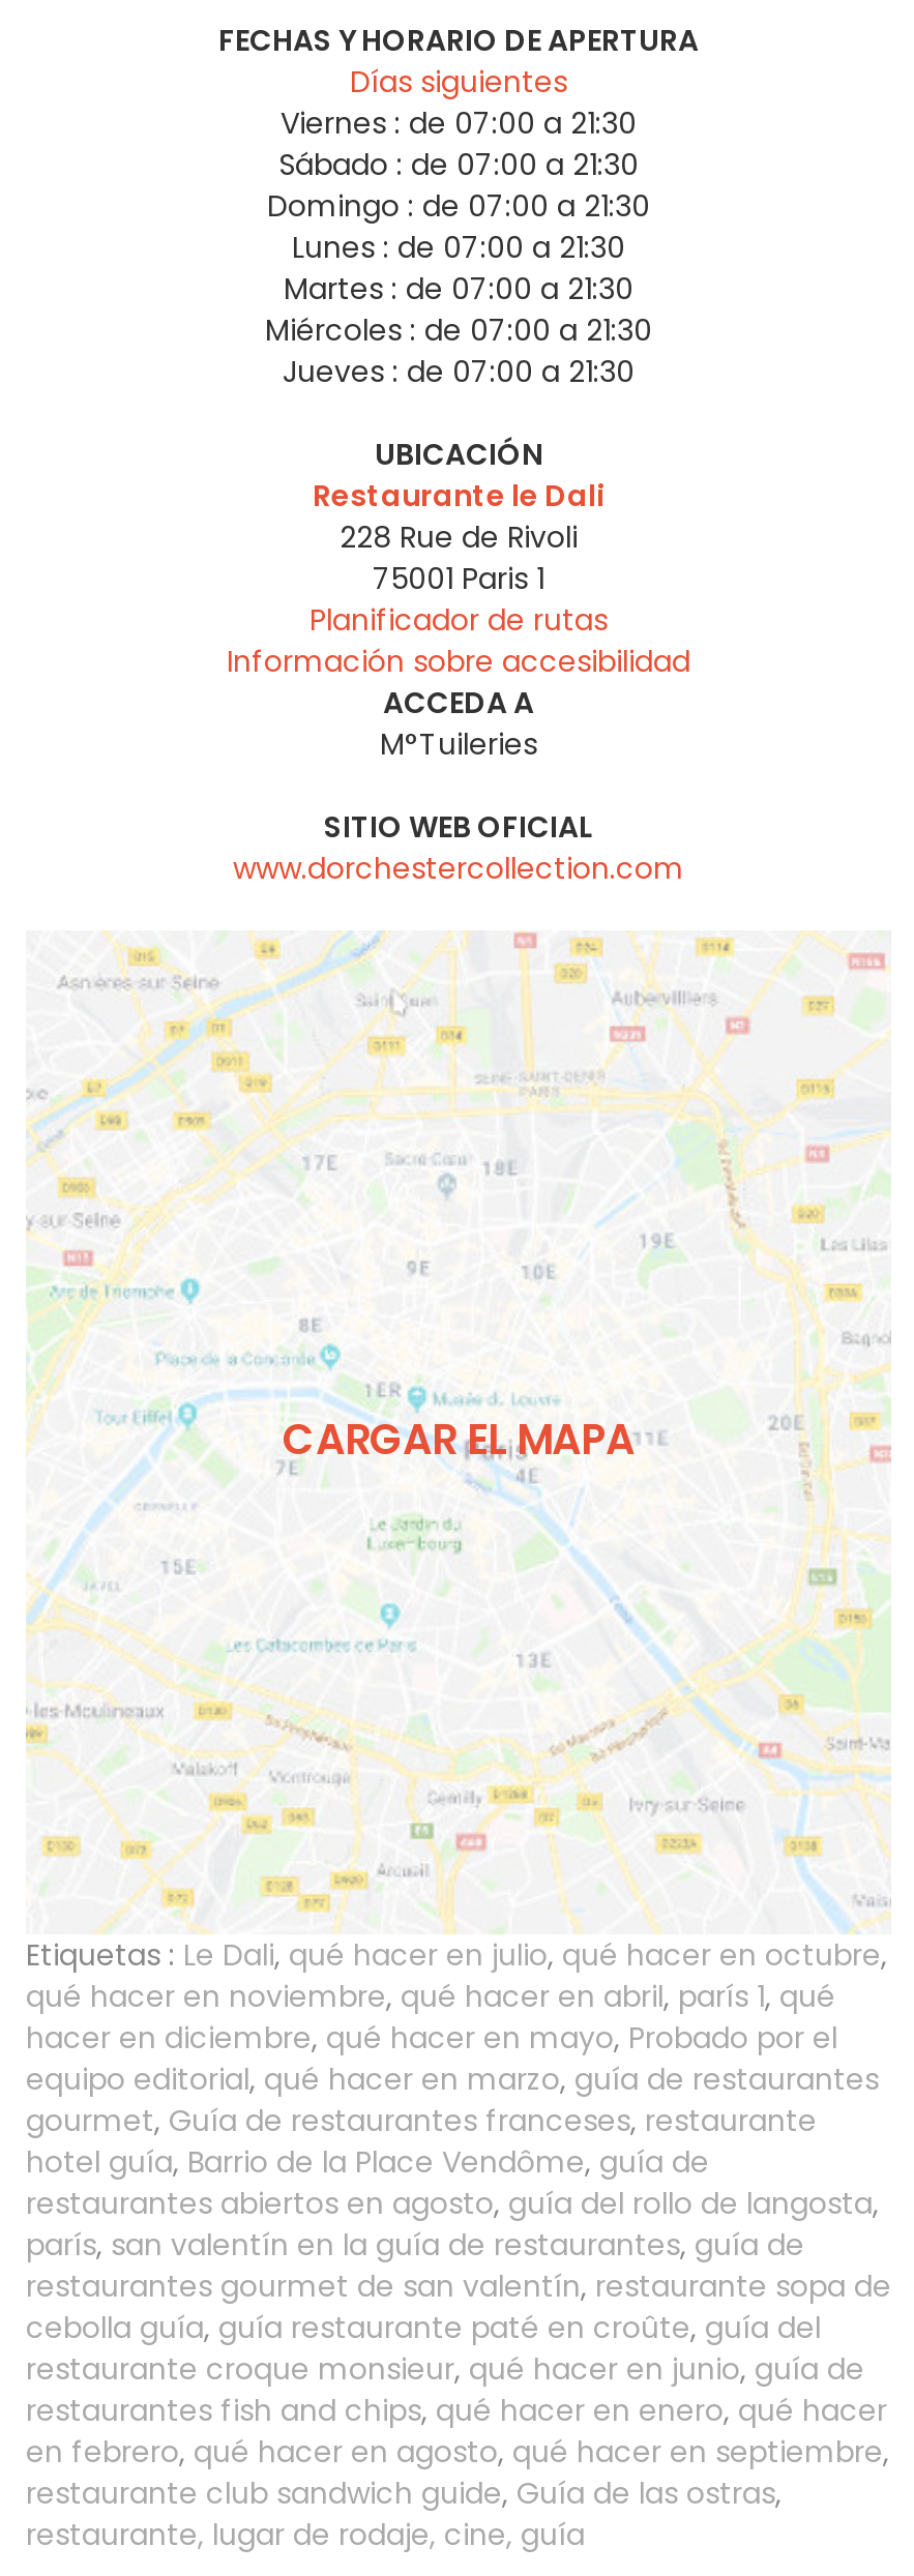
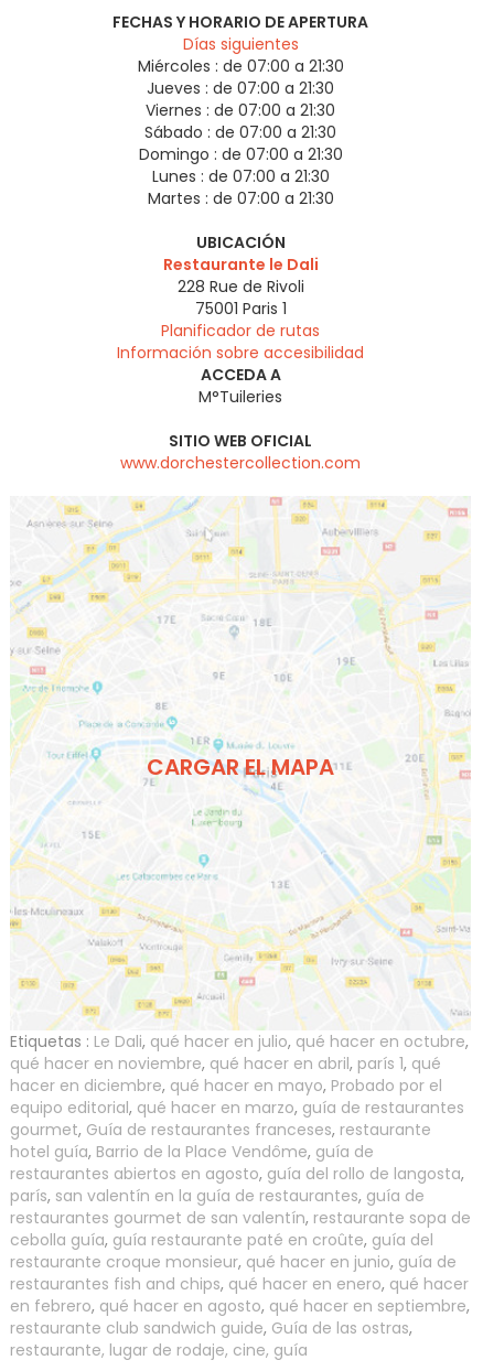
moved [267,102,650,309] -> [138,99,342,209]: Viernes : de 07:00 a 21:30 | Sábado : de 07:00 a 21:30 | Domingo : de 07:00 a 21:30 | Lunes : de 07:00 a 21:30 | Martes : de 07:00 a 21:30
moved [265,309,652,391] -> [137,55,344,99]: Miércoles : de 07:00 a 21:30 | Jueves : de 07:00 a 21:30

